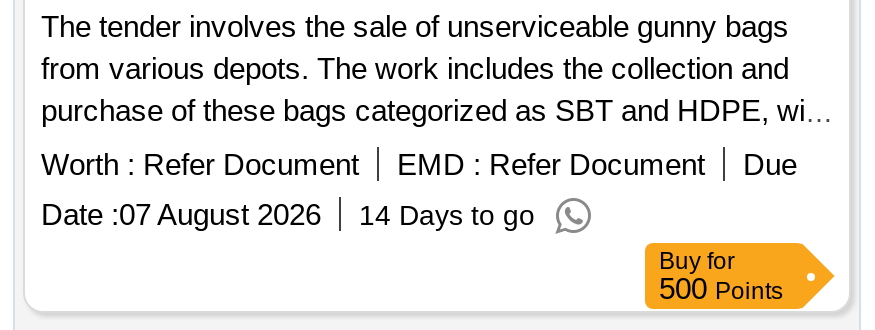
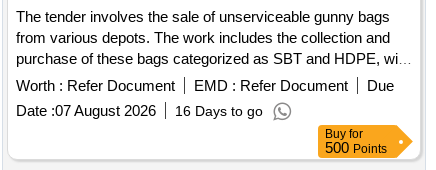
[41,197,535,231] Date : 07 August 2026 14 Days to go -> [16,102,263,119] Date : 07 August 2026 16 Days to go

